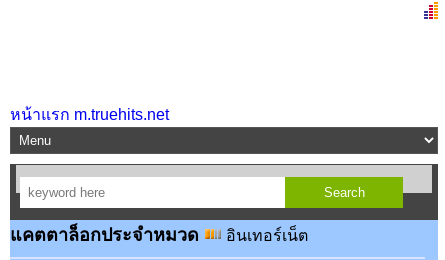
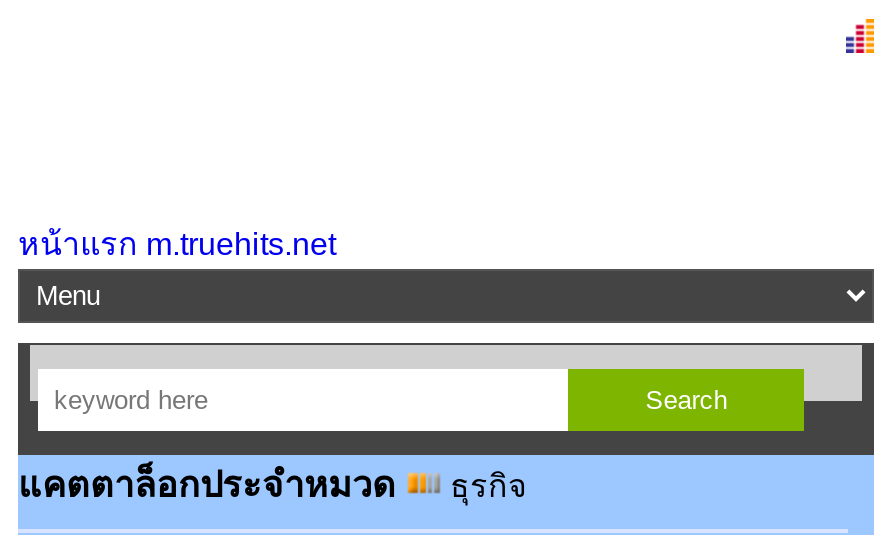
[222,227,308,244] อินเทอร์เน็ต -> [442,469,526,503] ธุรกิจ

